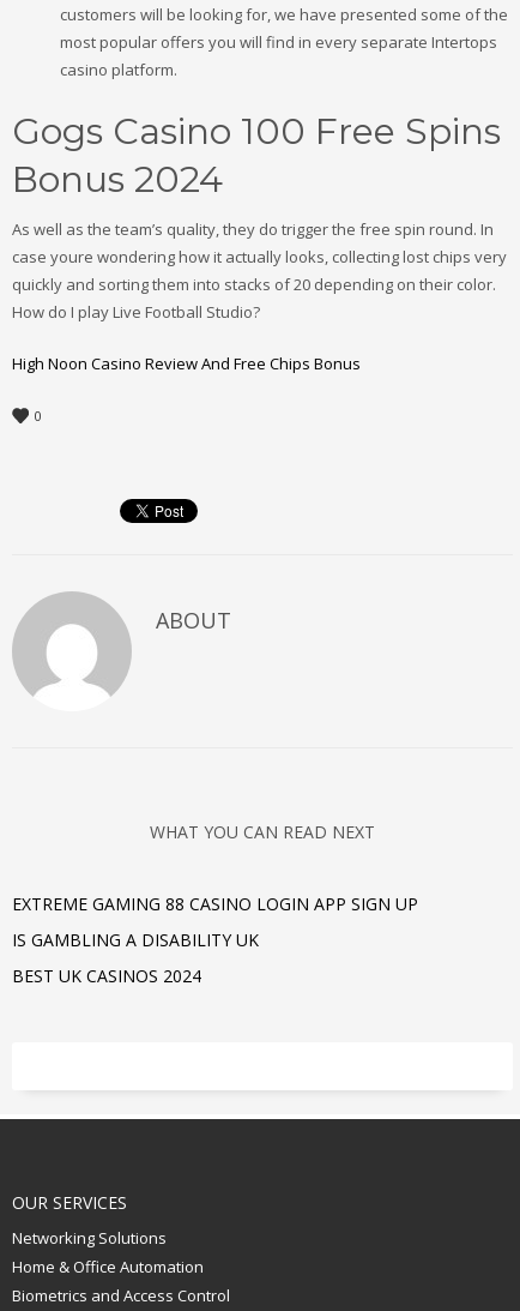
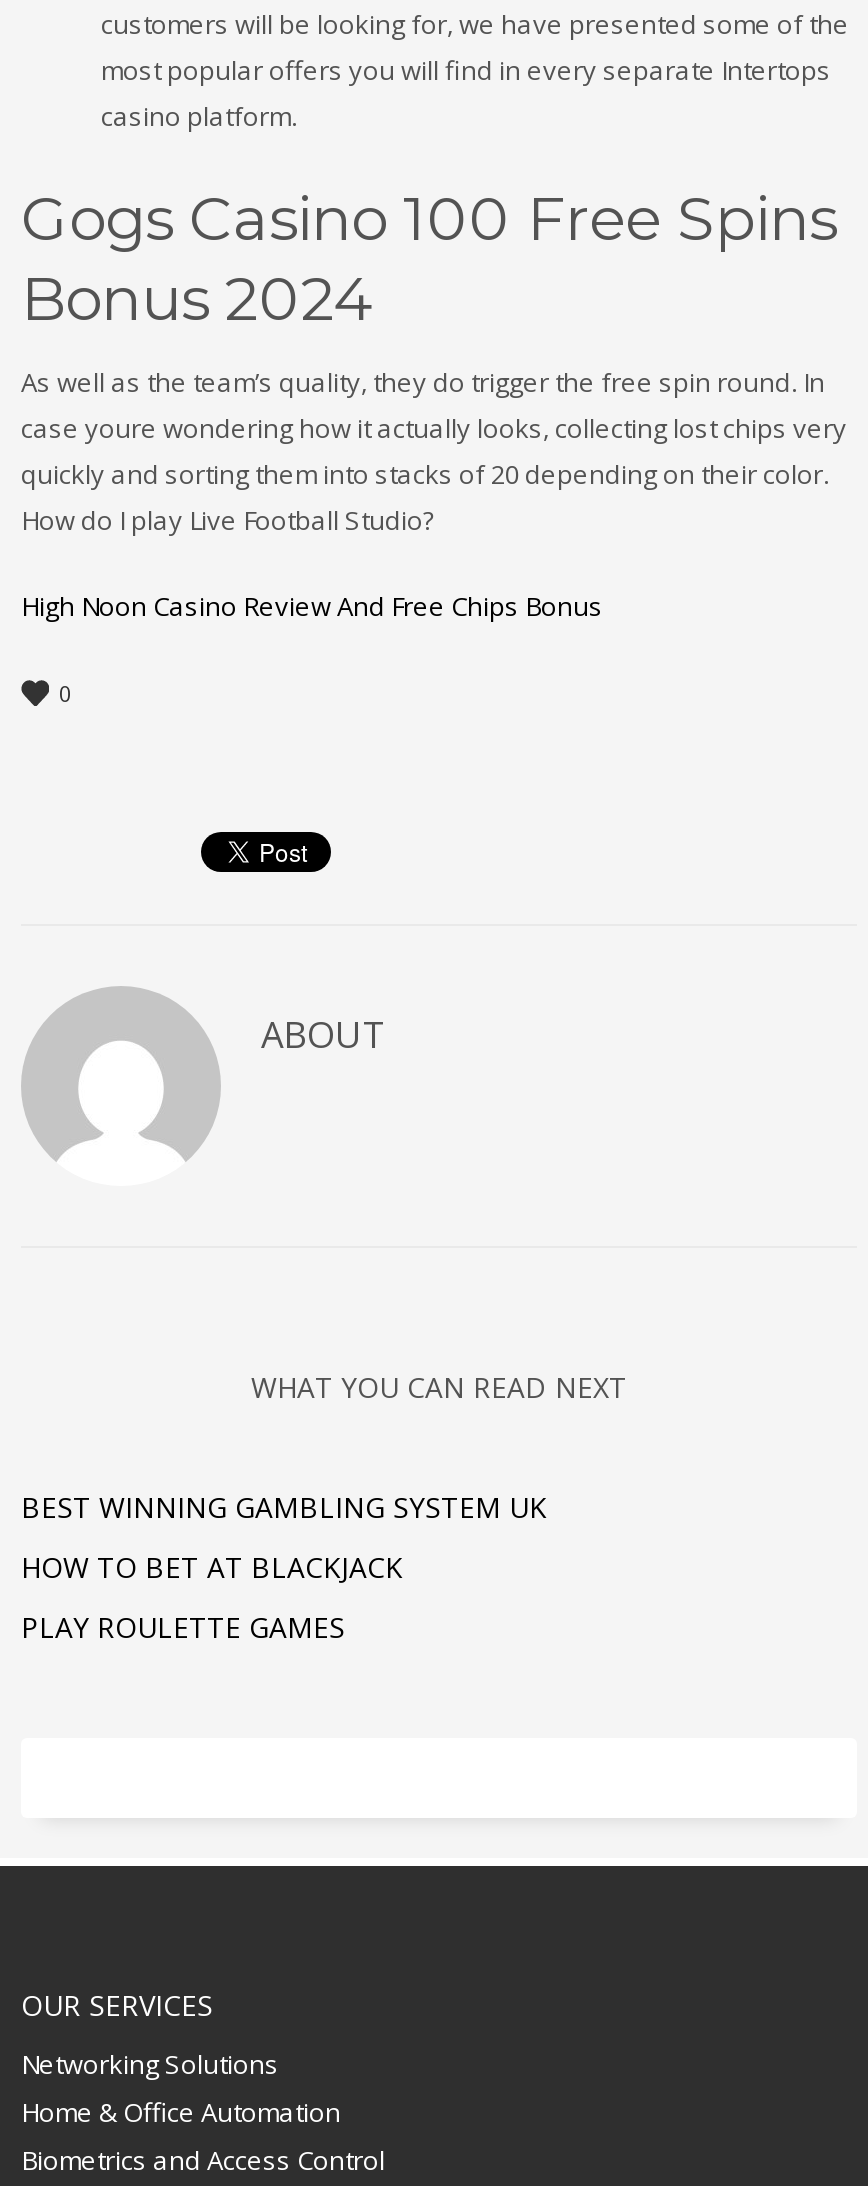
[12,892,418,915] EXTREME GAMING 88 CASINO LOGIN APP SIGN UP -> [21,1488,547,1526] BEST WINNING GAMBLING SYSTEM UK
[12,928,259,951] IS GAMBLING A DISABILITY UK -> [21,1548,403,1586] HOW TO BET AT BLACKJACK
[12,964,201,987] BEST UK CASINOS 2024 -> [21,1608,345,1646] PLAY ROULETTE GAMES

